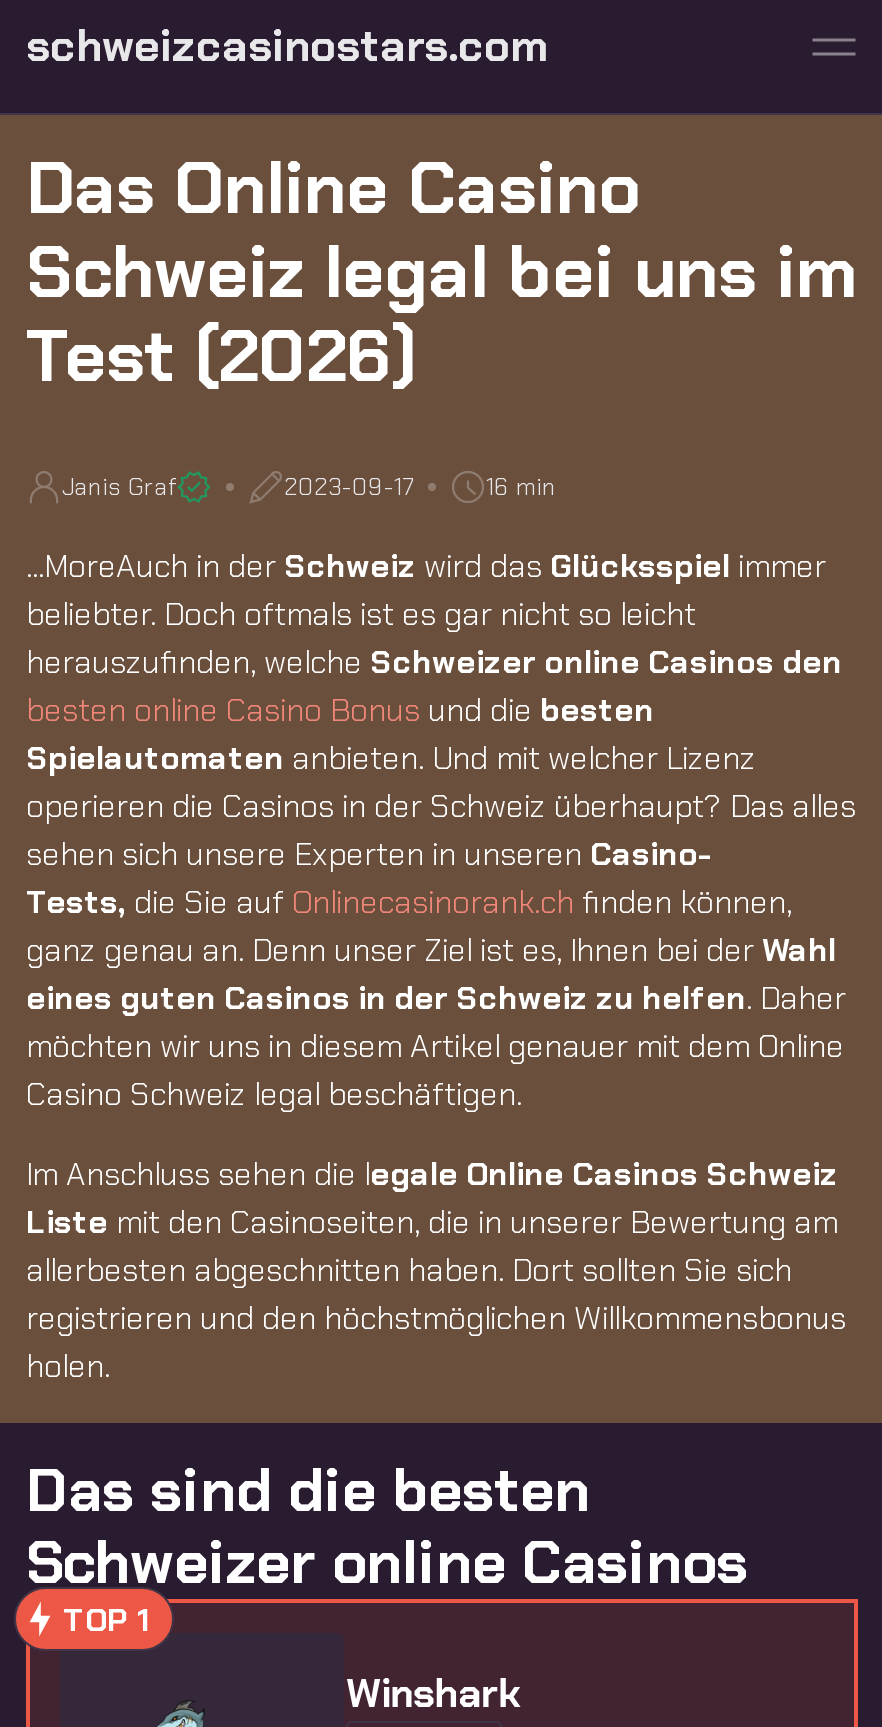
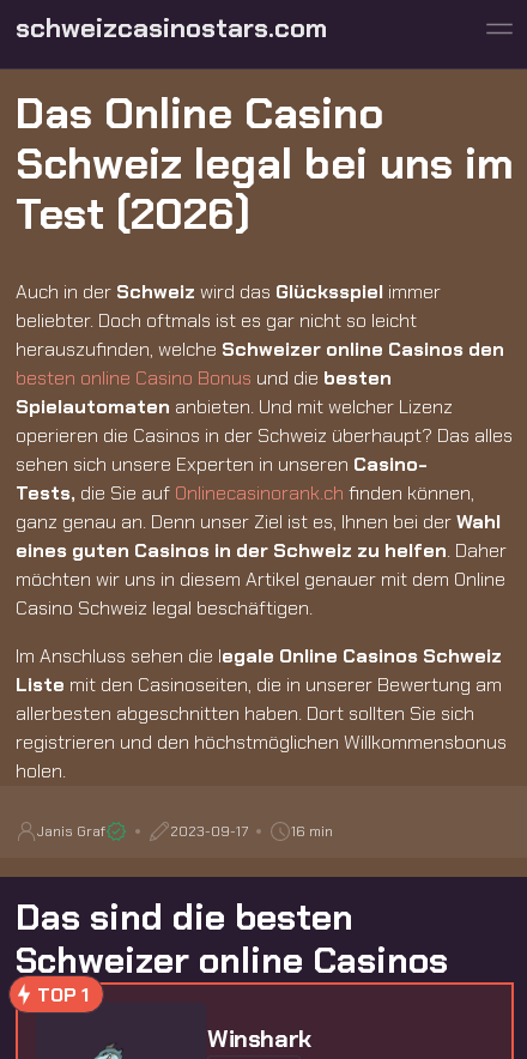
moved [62,471,556,503] -> [37,822,333,841]: Janis Graf | 2023-09-17 | 16 min
[26,545,826,587] ...MoreAuch in der Schweiz wird das Glücksspiel immer -> [16,279,441,304] Auch in der Schweiz wird das Glücksspiel immer
moved [26,593,856,1387] -> [16,308,513,783]: beliebter. Doch oftmals ist es gar nicht so leicht | herauszufinden, welche Schweizer online Casinos den | besten online Casino Bonus und die besten | ... | registrieren und den höchstmöglichen Willkommensbonus | holen.

